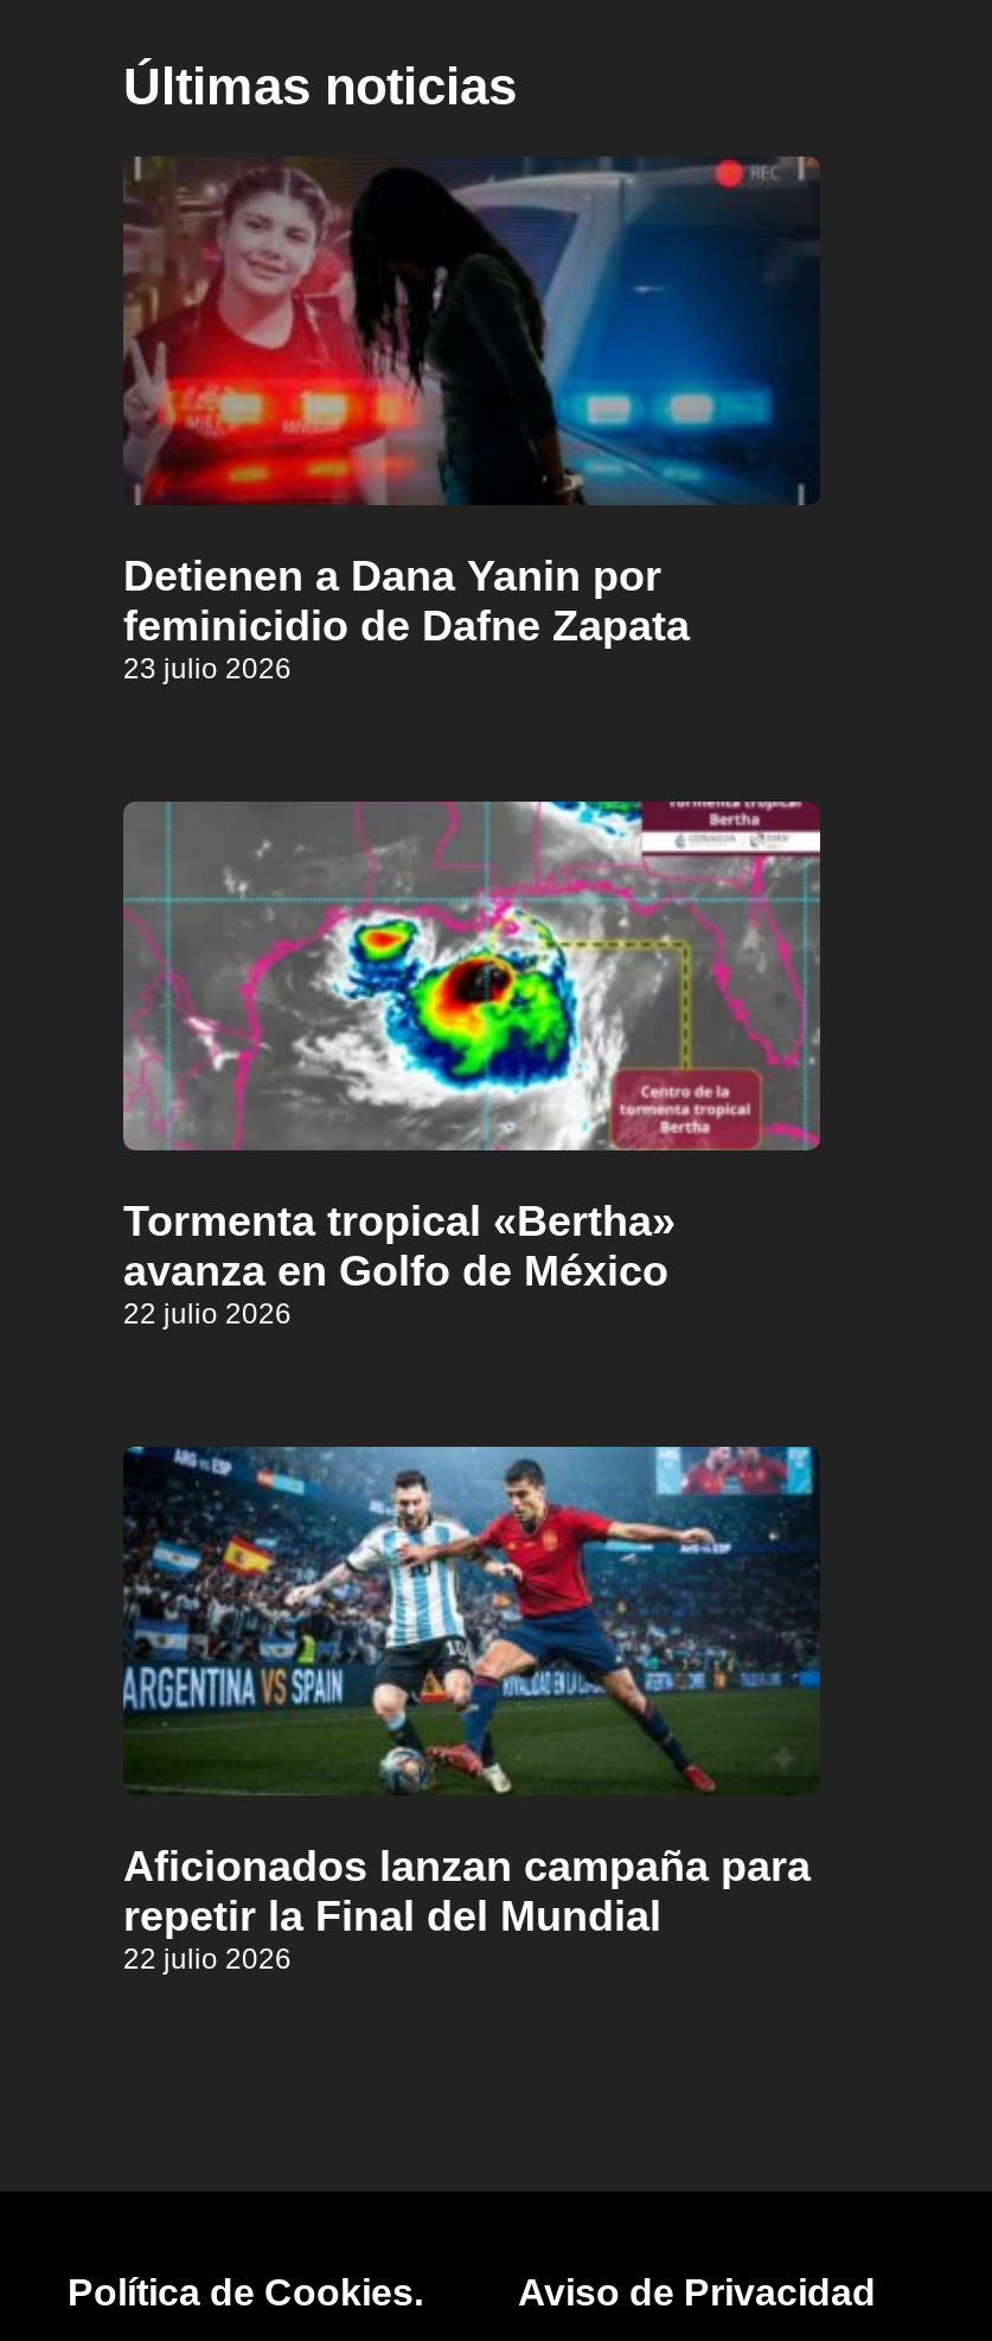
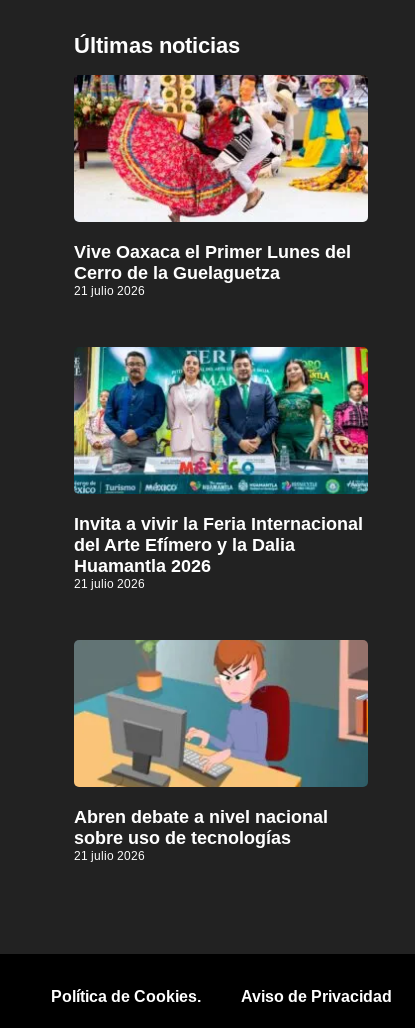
[123,157,820,686] [image] | Detienen a Dana Yanin por | feminicidio de Dafne Zapata | 23 julio 2026 -> [73,74,369,298] [image] | Vive Oaxaca el Primer Lunes del | Cerro de la Guelaguetza | 21 julio 2026
[121,799,823,1332] [image] | Tormenta tropical «Bertha» | avanza en Golfo de México | 22 julio 2026 -> [74,346,369,591] [image] | Invita a vivir la Feria Internacional | del Arte Efímero y la Dalia | Huamantla 2026 | 21 julio 2026
[121,1444,823,1977] [image] | Aficionados lanzan campaña para | repetir la Final del Mundial | 22 julio 2026 -> [73,639,369,863] [image] | Abren debate a nivel nacional | sobre uso de tecnologías | 21 julio 2026

